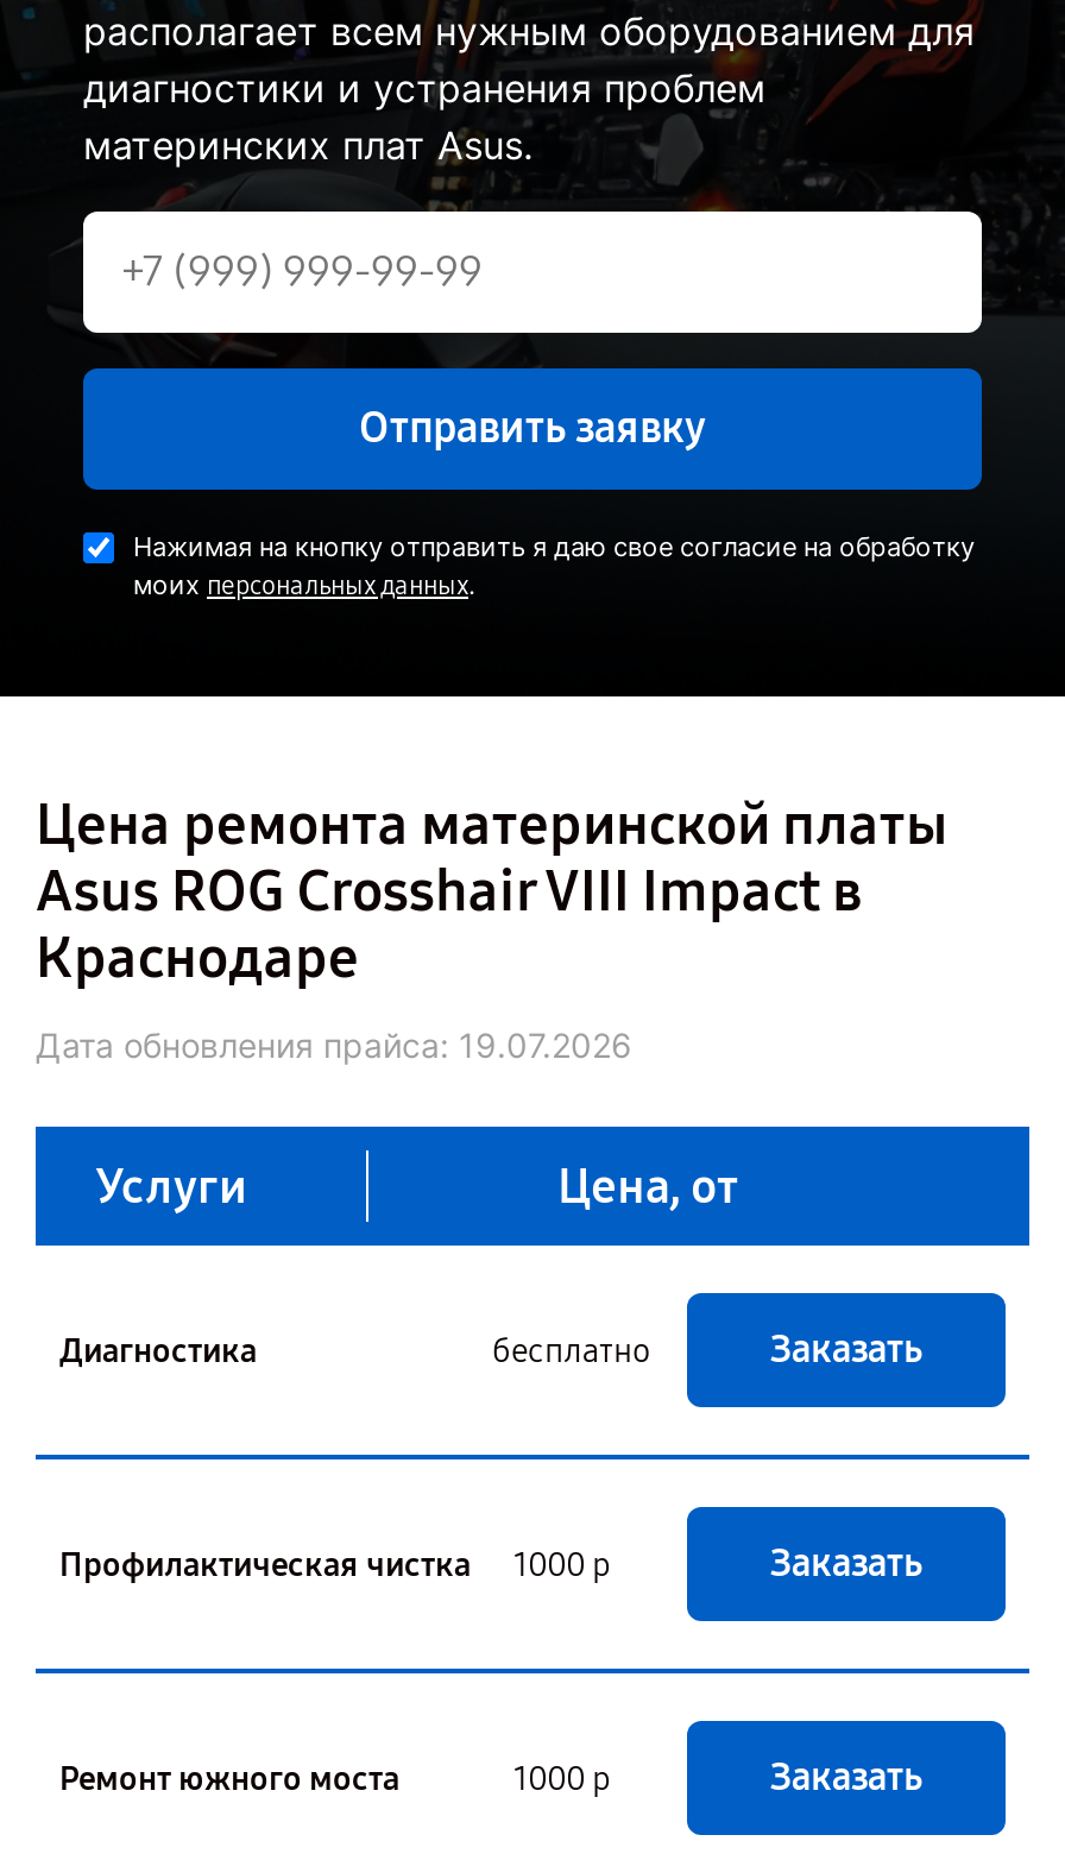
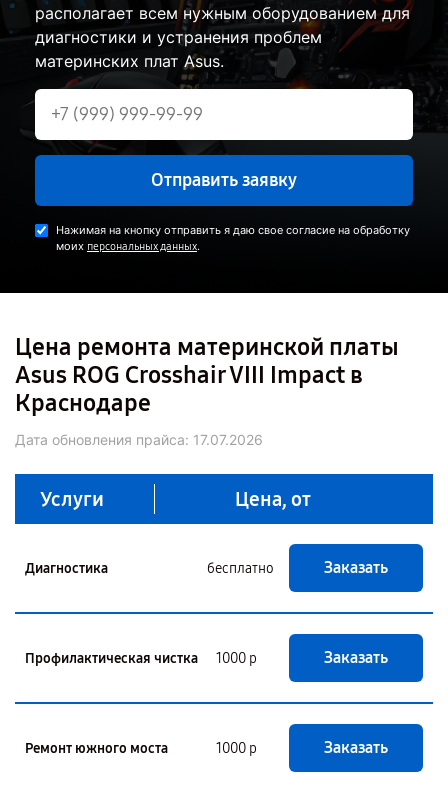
[36,1024,632,1065] Дата обновления прайса: 19.07.2026 -> [15,431,263,448] Дата обновления прайса: 17.07.2026

